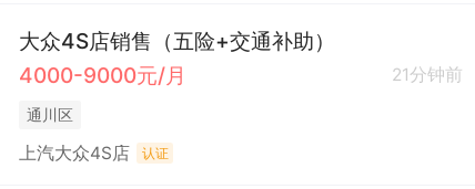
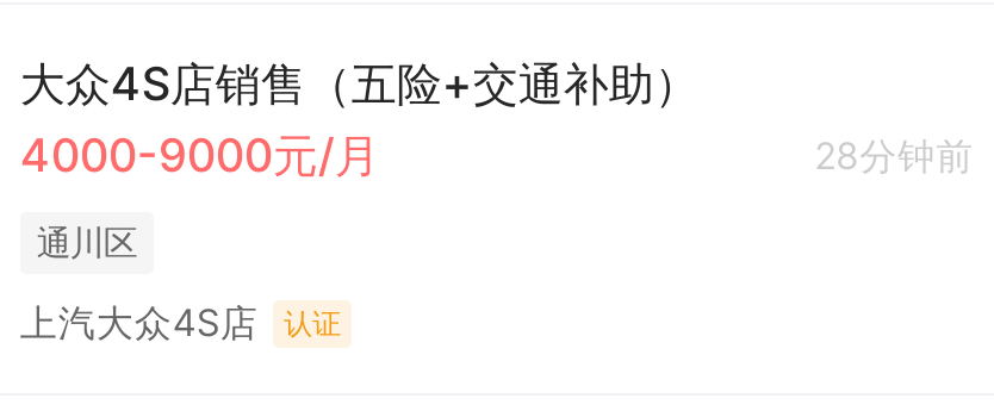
[392,64,463,85] 21分钟前 -> [814,133,974,178] 28分钟前

